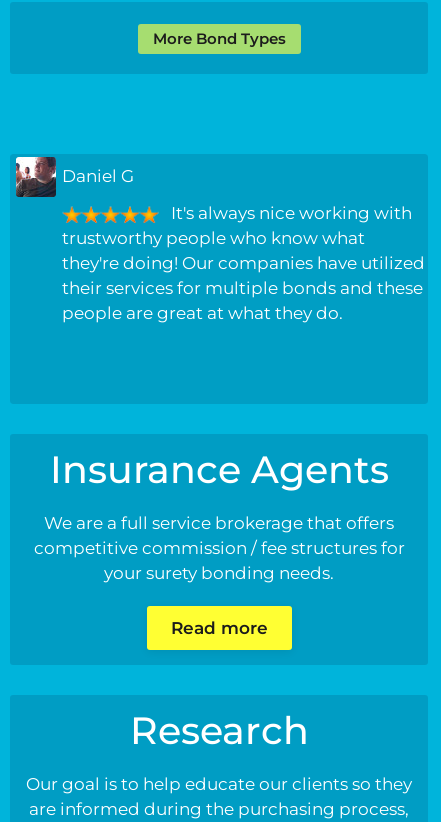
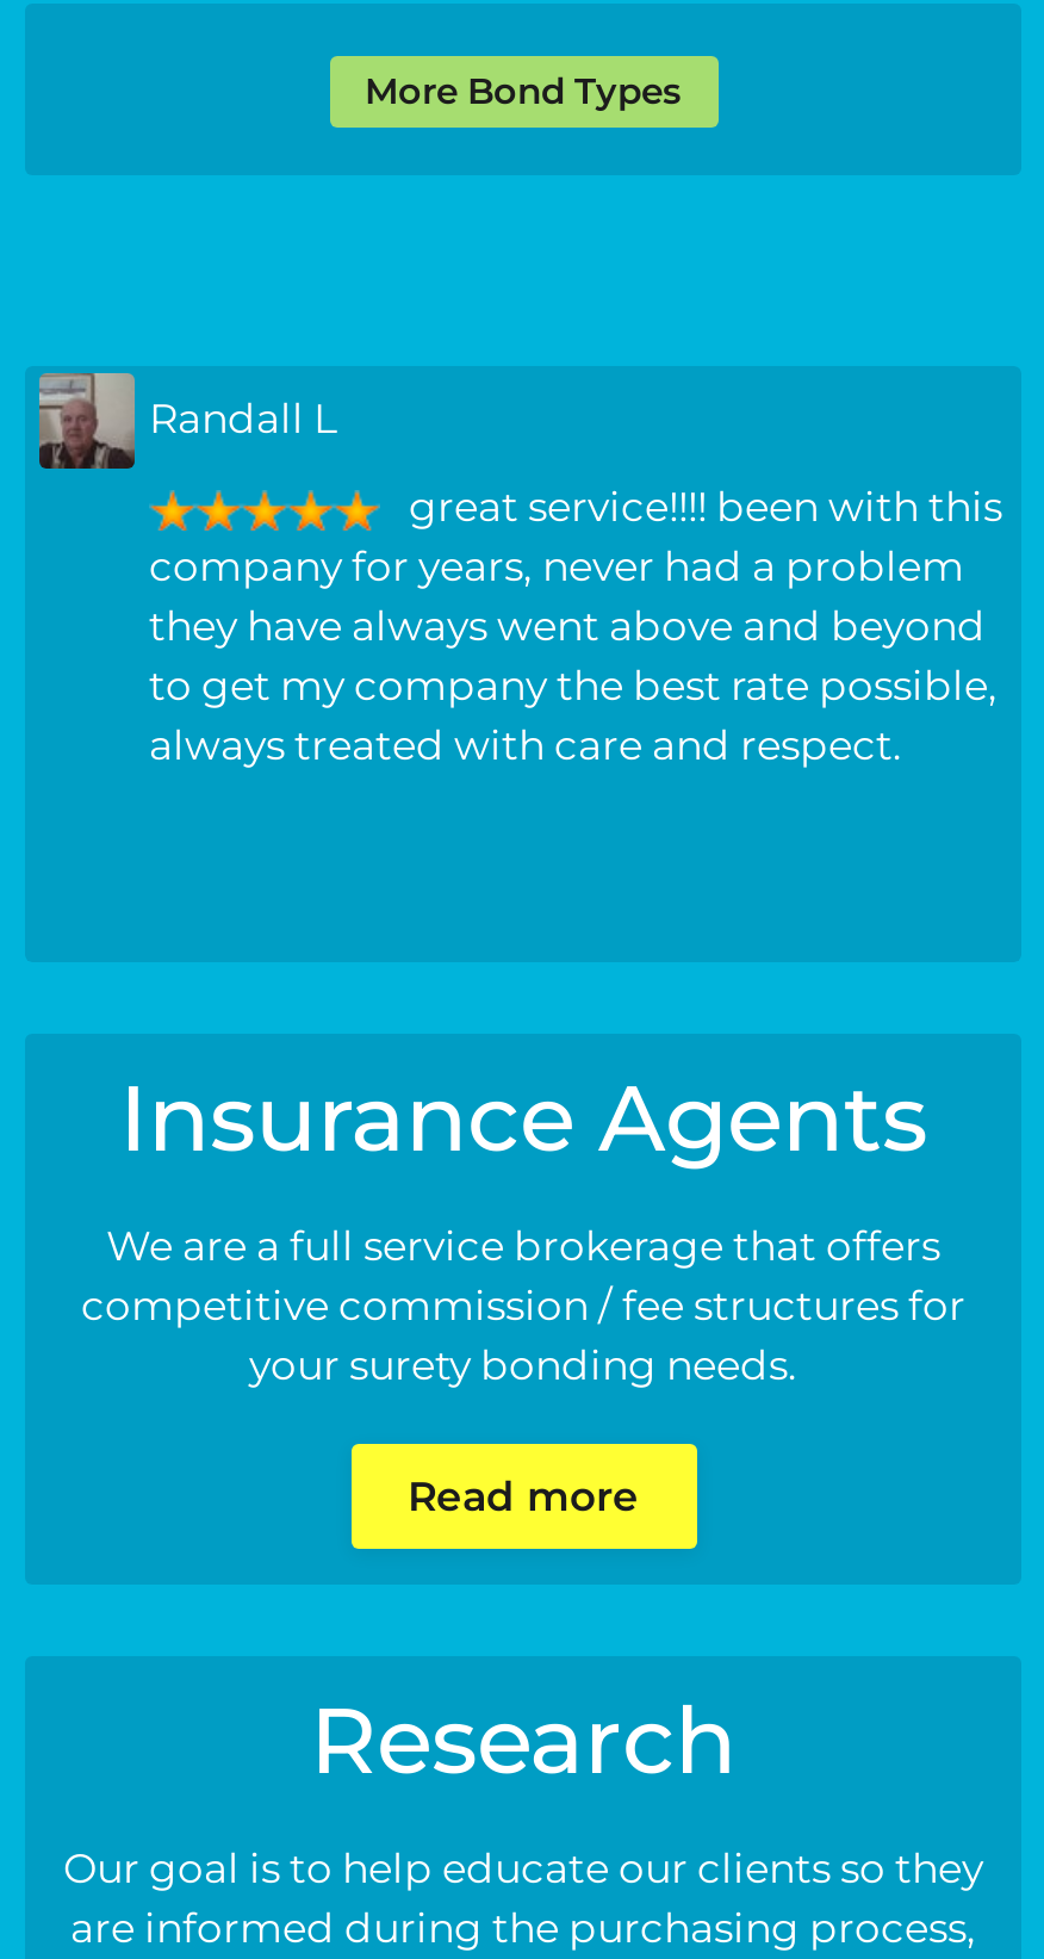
[16,156,134,197] [image] | Daniel G -> [39,371,337,469] [image] | Randall L
[62,203,425,323] It's always nice working with | trustworthy people who know what | they're doing! Our companies have utilized | their services for multiple bonds and these | people are great at what they do. -> [149,482,1002,769] great service!!!! been with this | company for years, never had a problem | they have always went above and beyond | to get my company the best rate possible, | always treated with care and respect.

